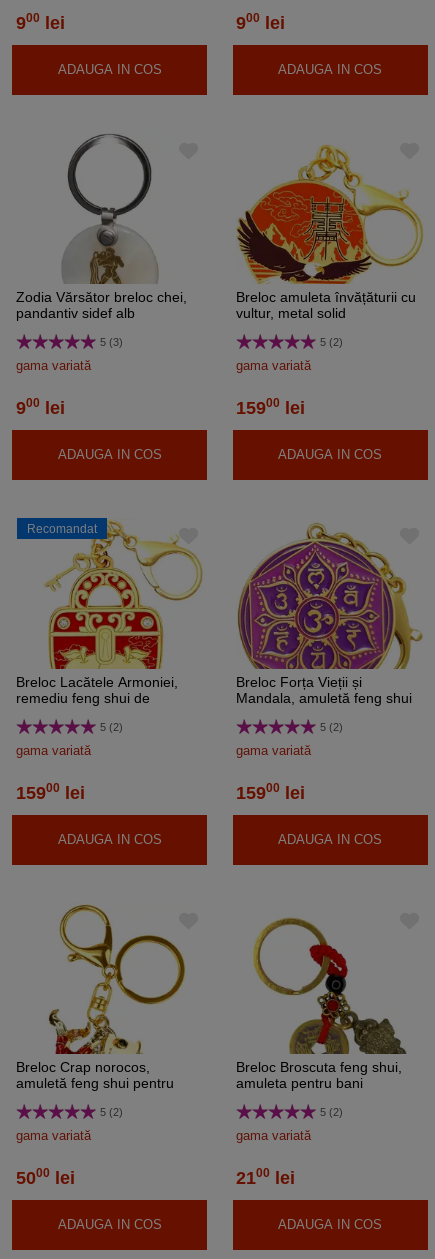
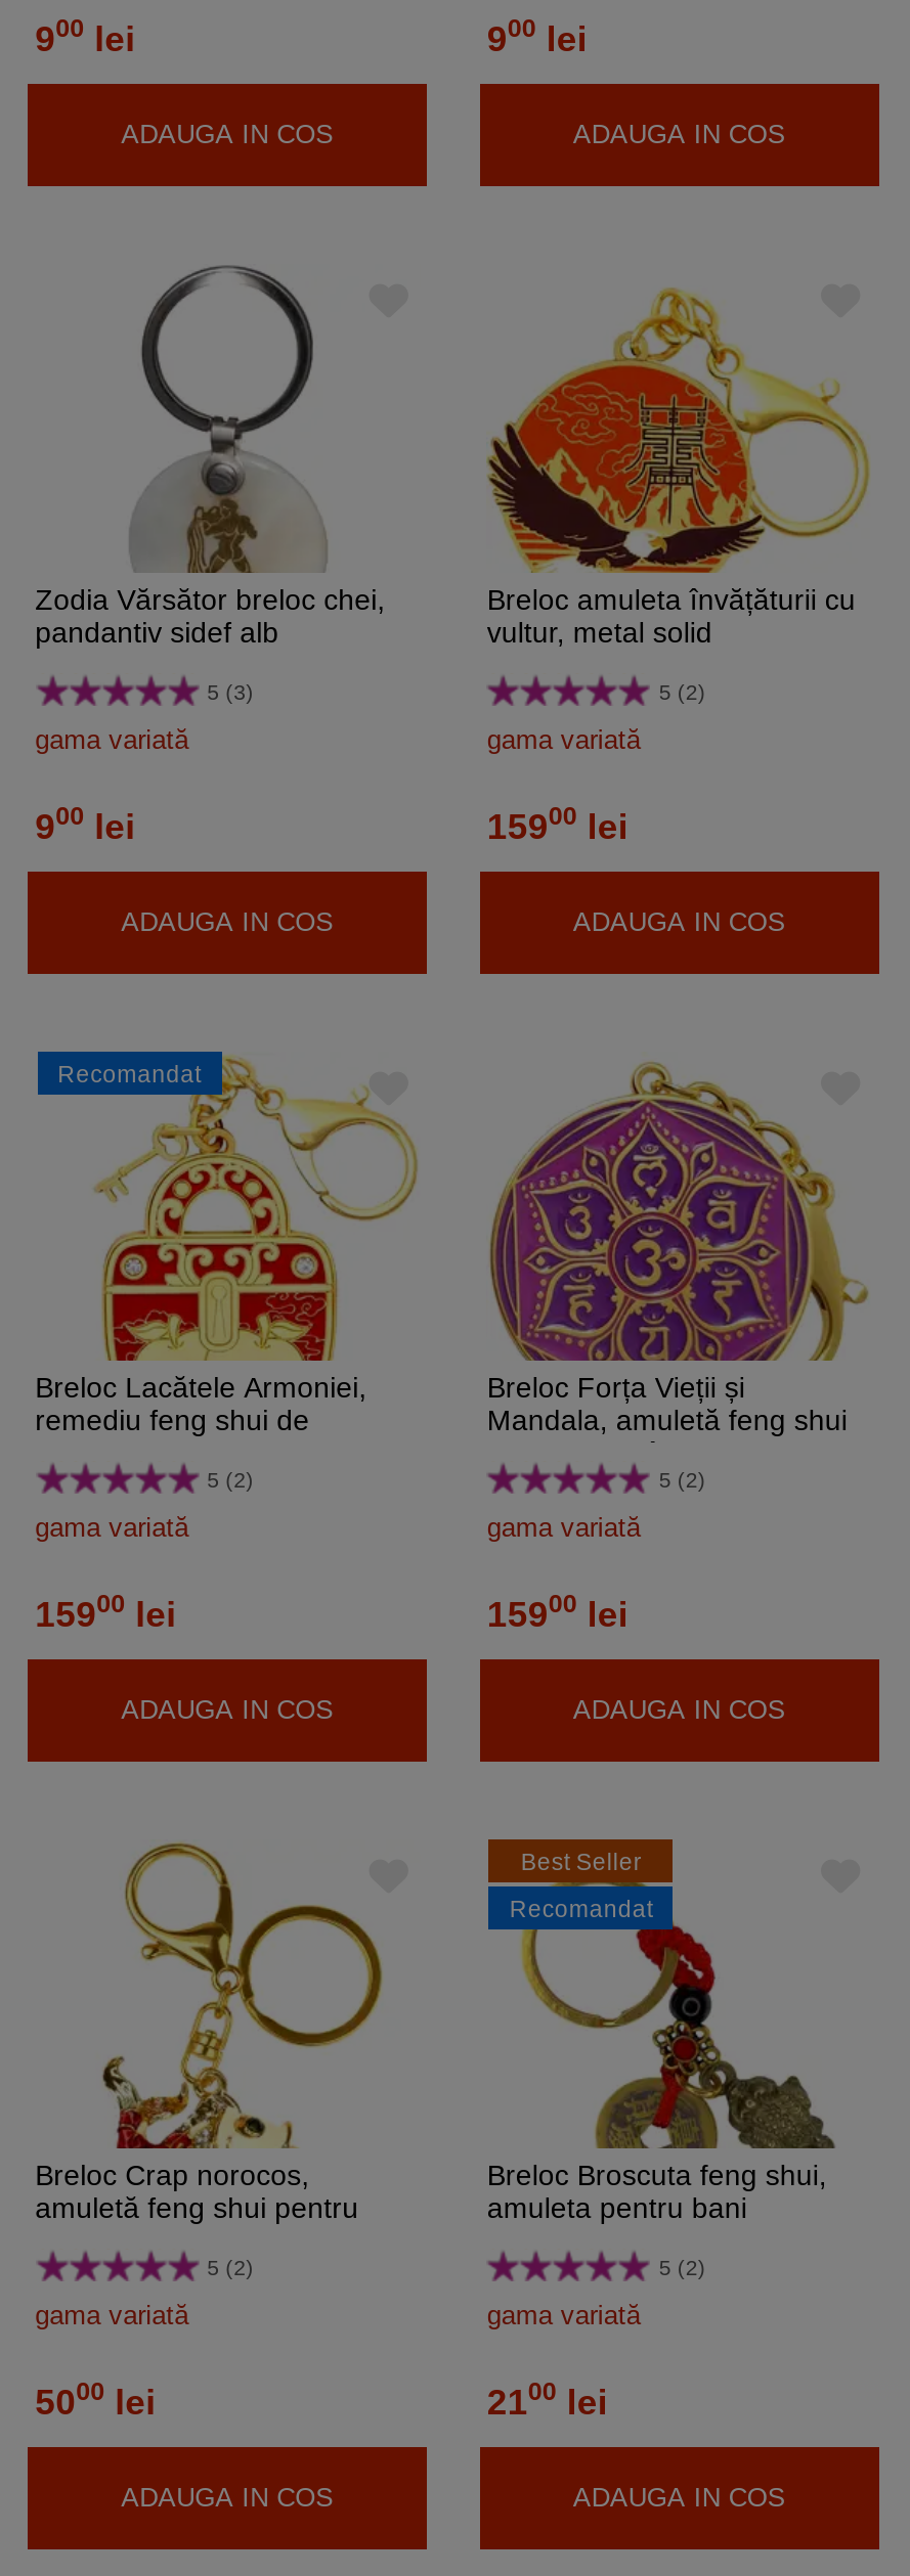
none -> [510,1850,653,1921] Best Seller | Recomandat

